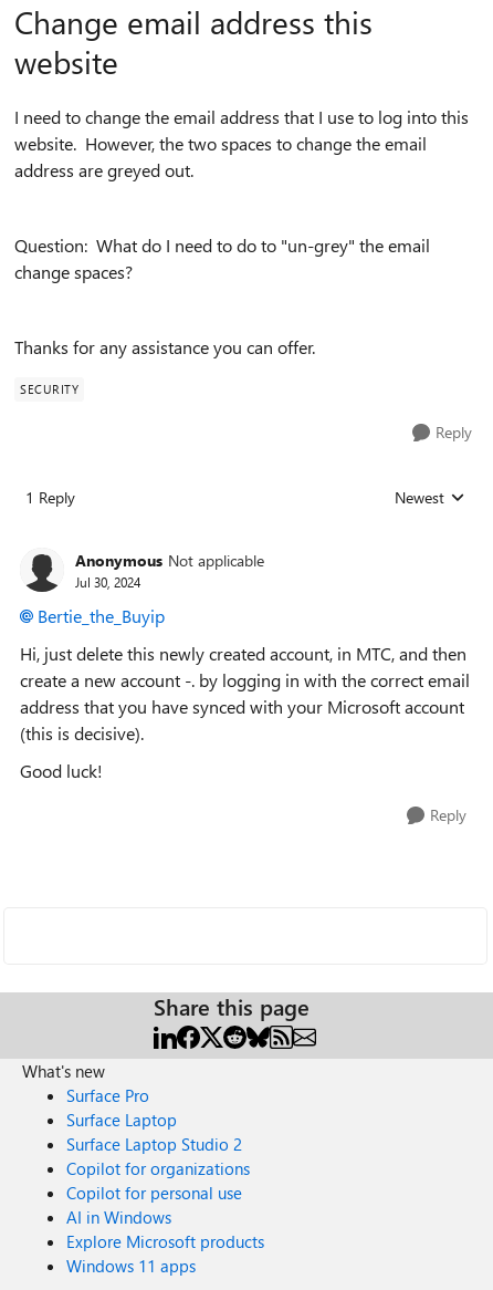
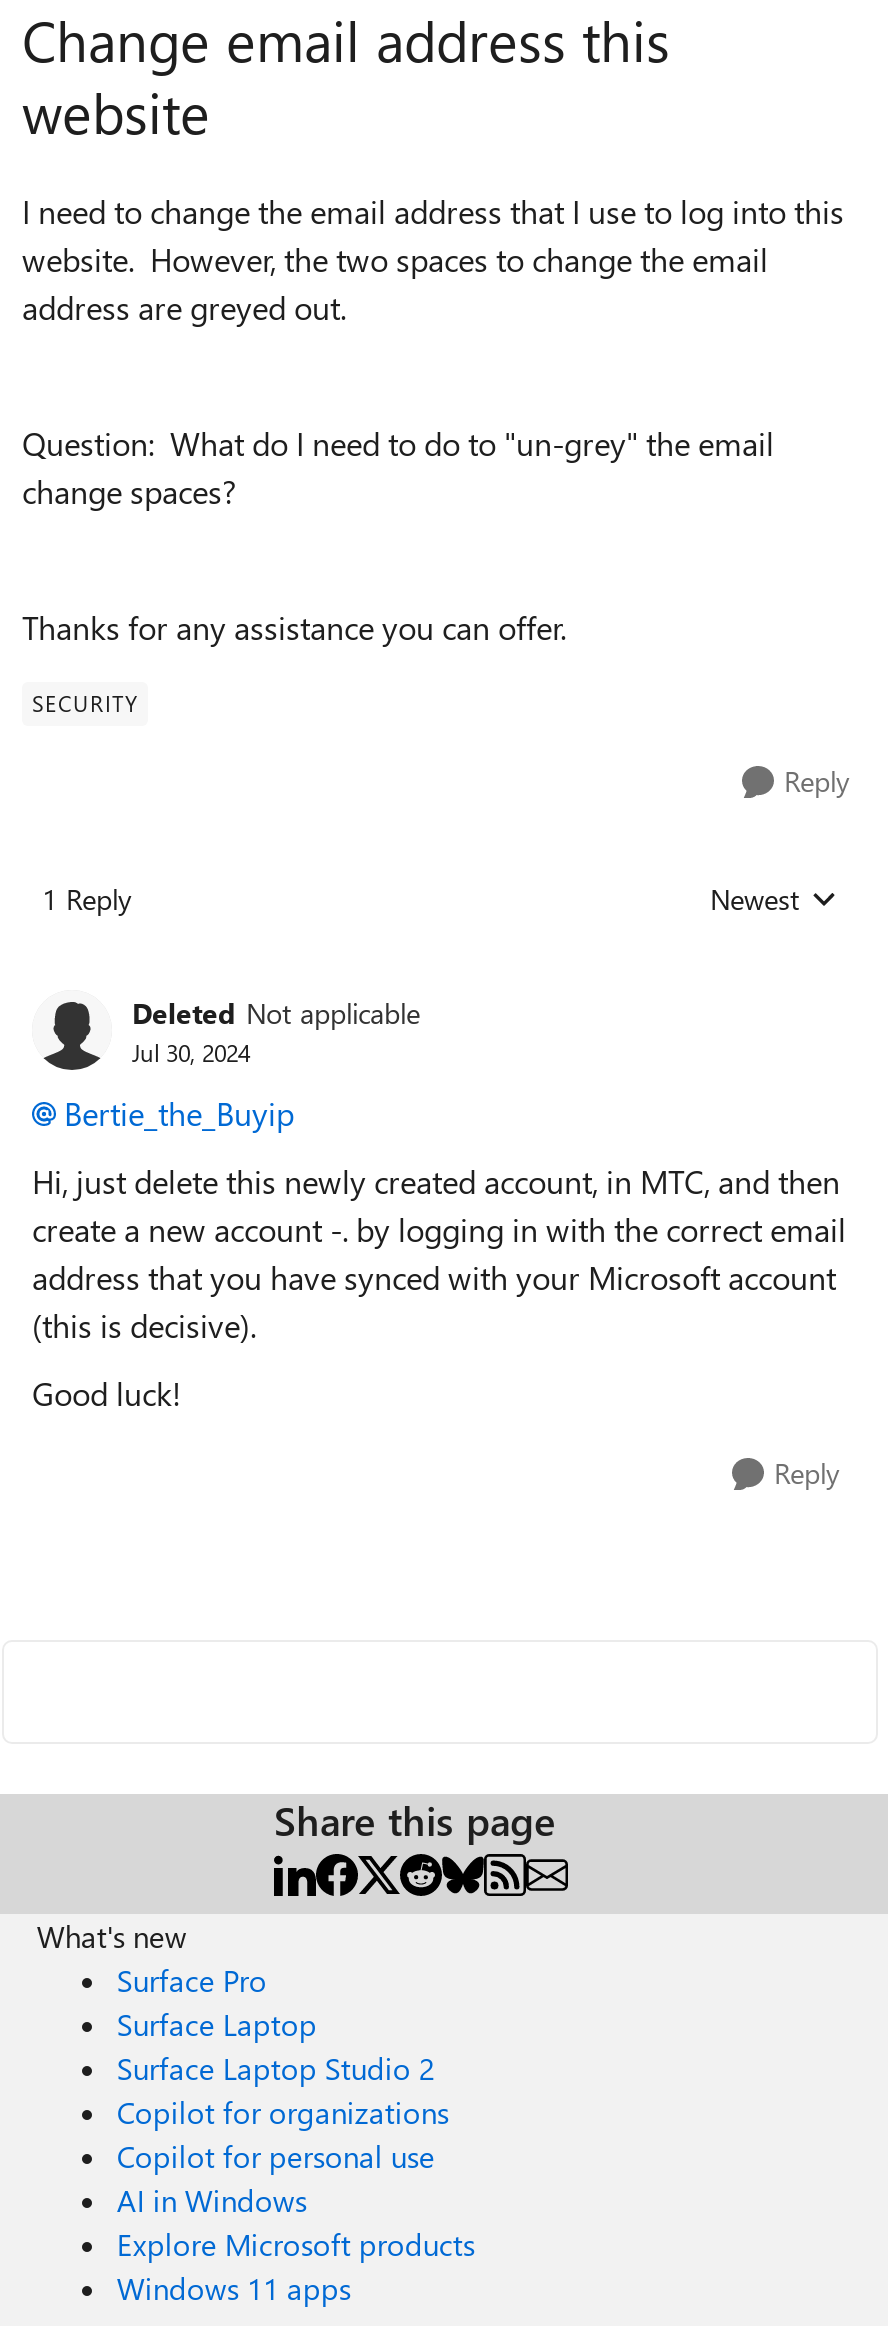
[75,549,264,570] Anonymous Not applicable -> [132,993,420,1031] Deleted Not applicable

